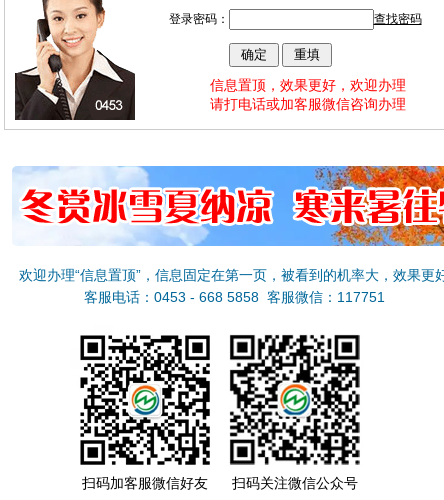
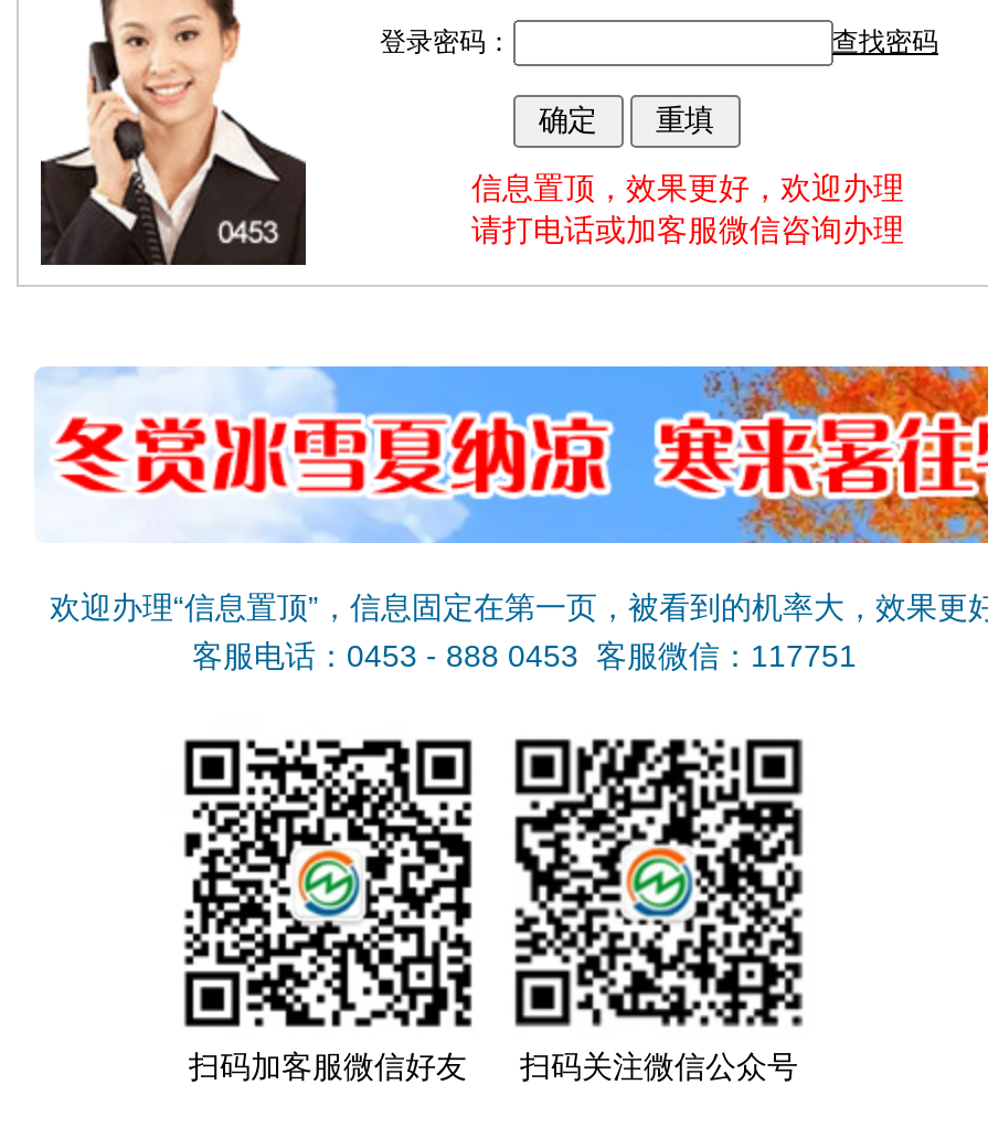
[83,289,384,305] 客服电话：0453 - 668 5858 客服微信：117751 -> [192,638,857,673] 客服电话：0453 - 888 0453 客服微信：117751

